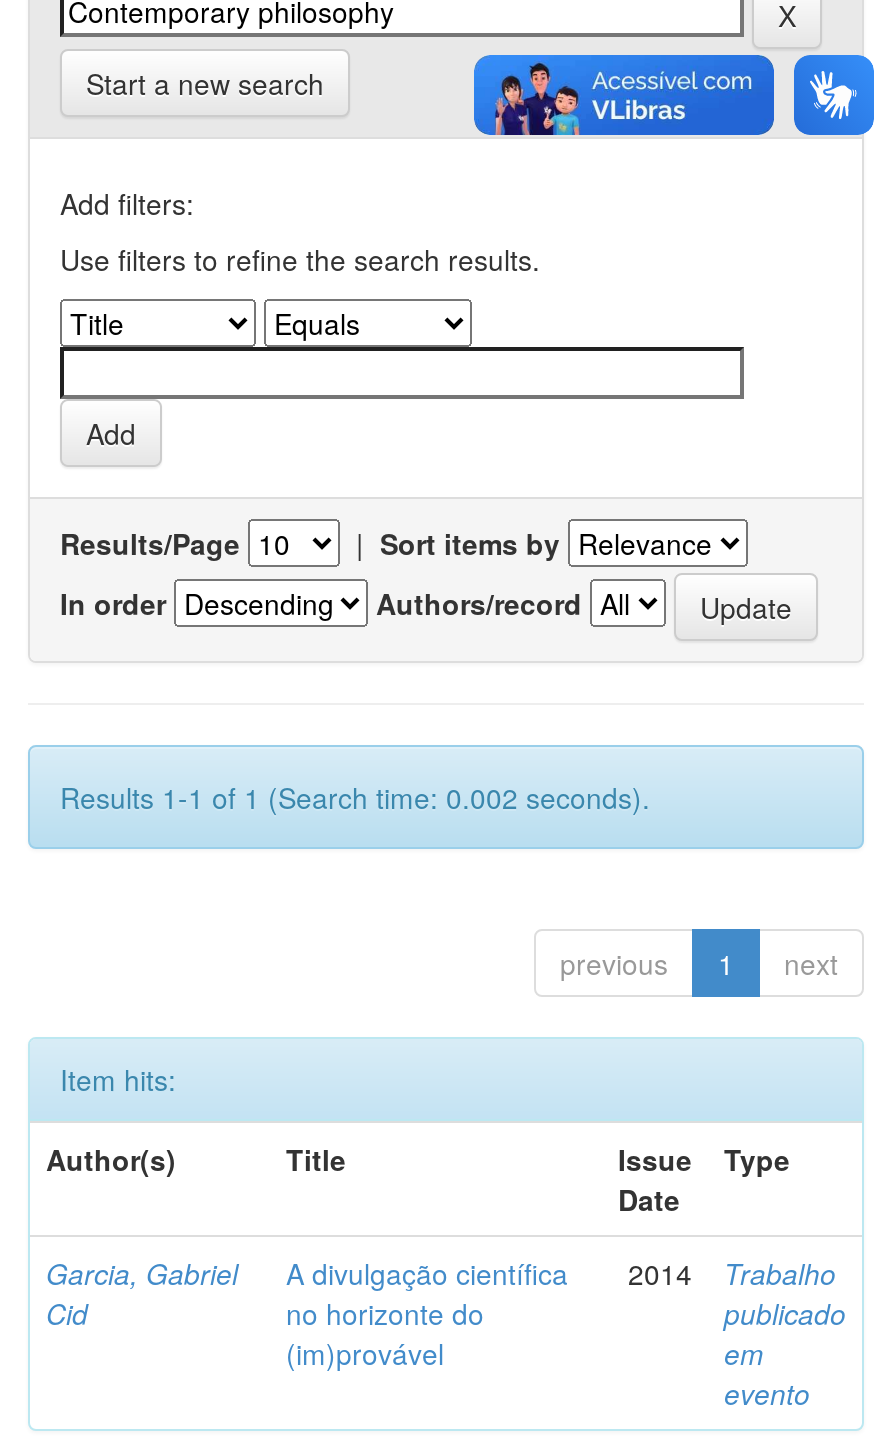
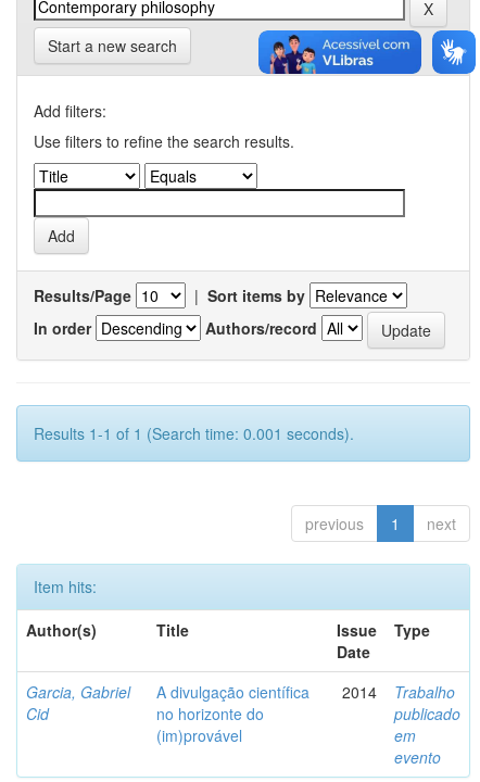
[60,777,650,817] Results 1-1 of 1 (Search time: 0.002 seconds). -> [34,422,354,444] Results 1-1 of 1 (Search time: 0.001 seconds).

